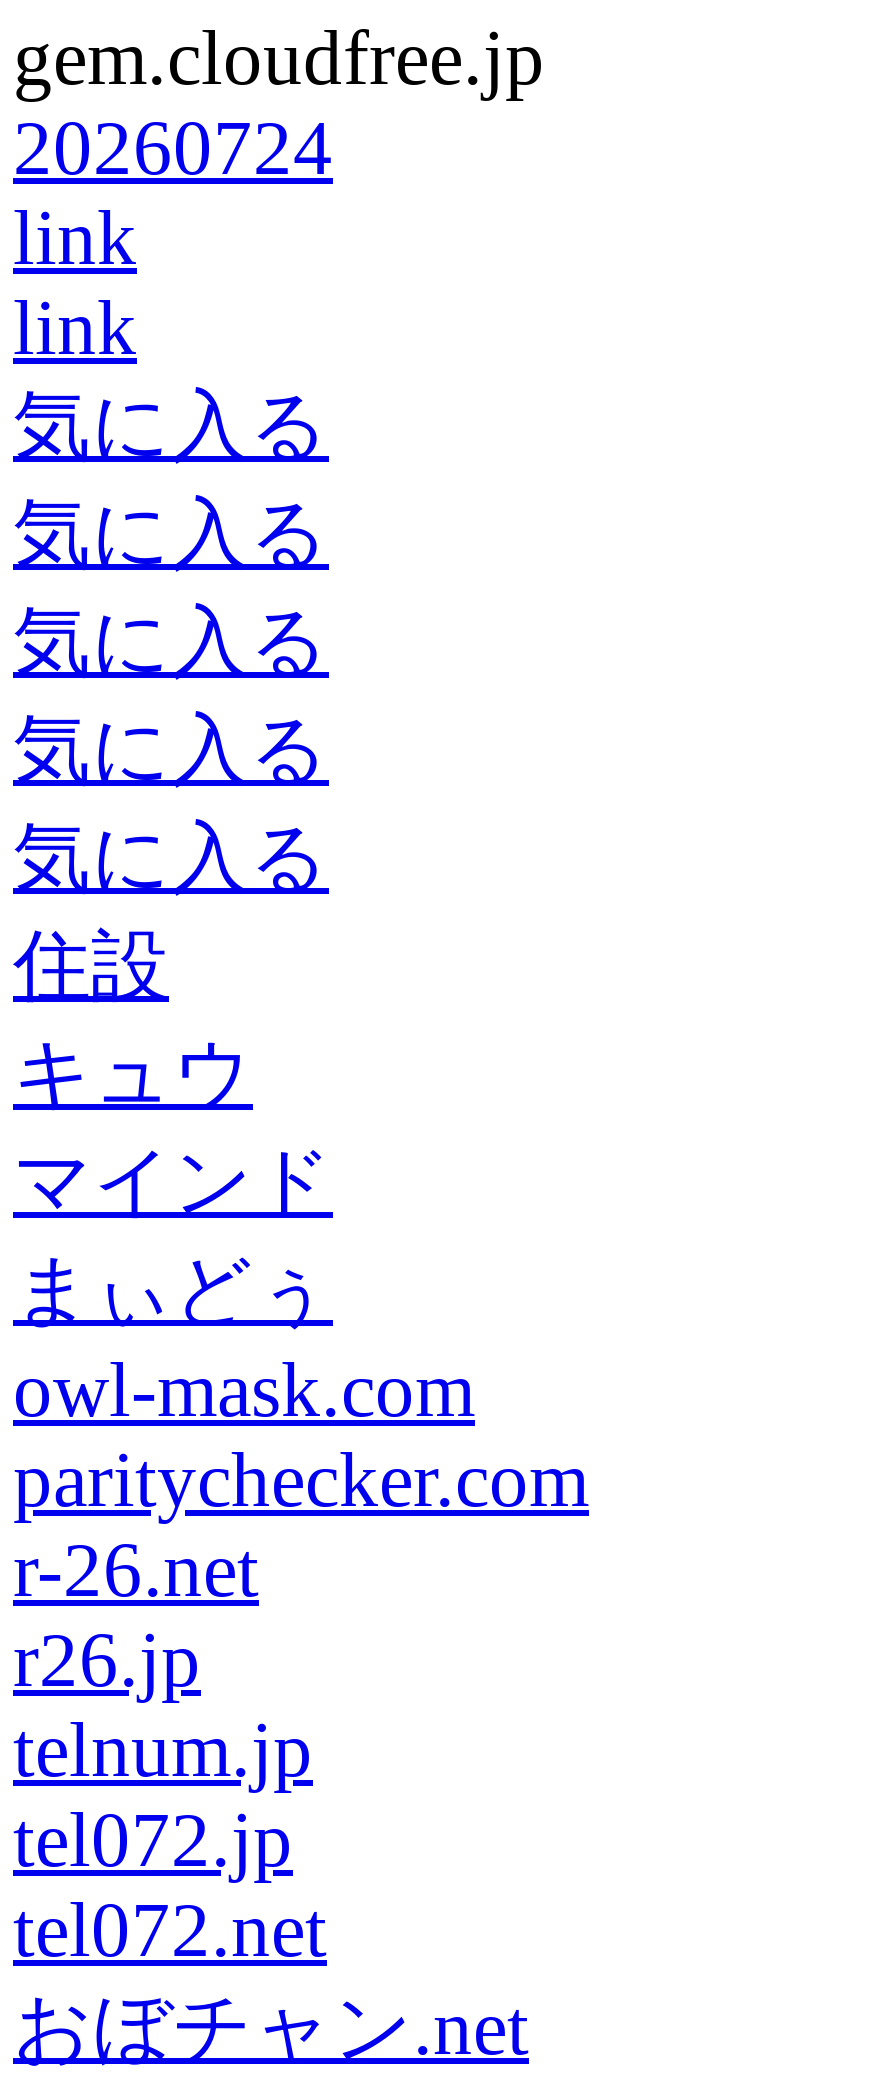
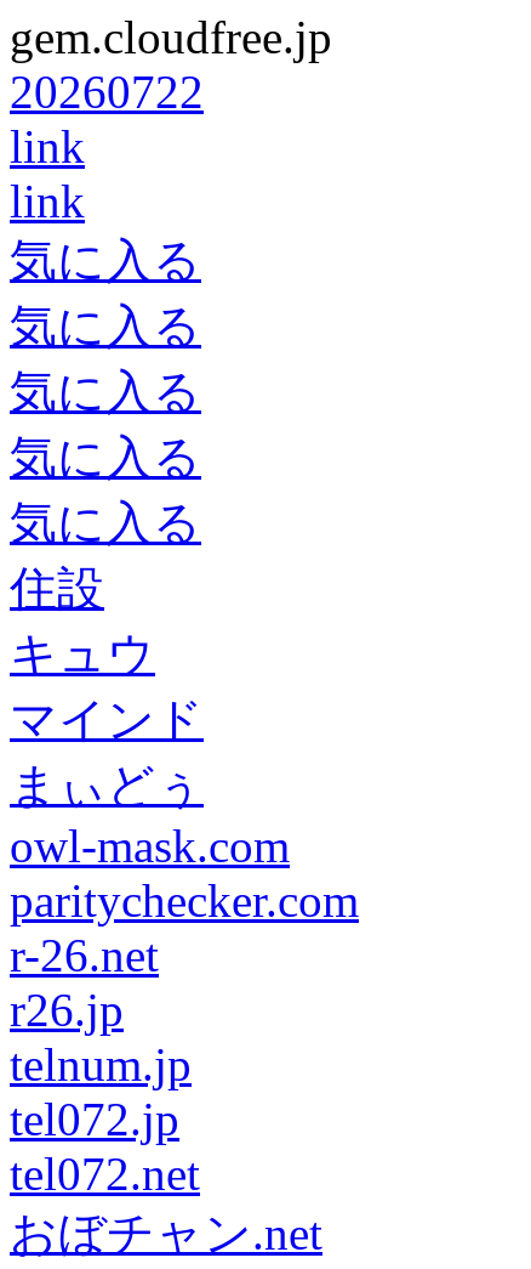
[13,104,333,190] 20260724 -> [10,66,204,118] 20260722

